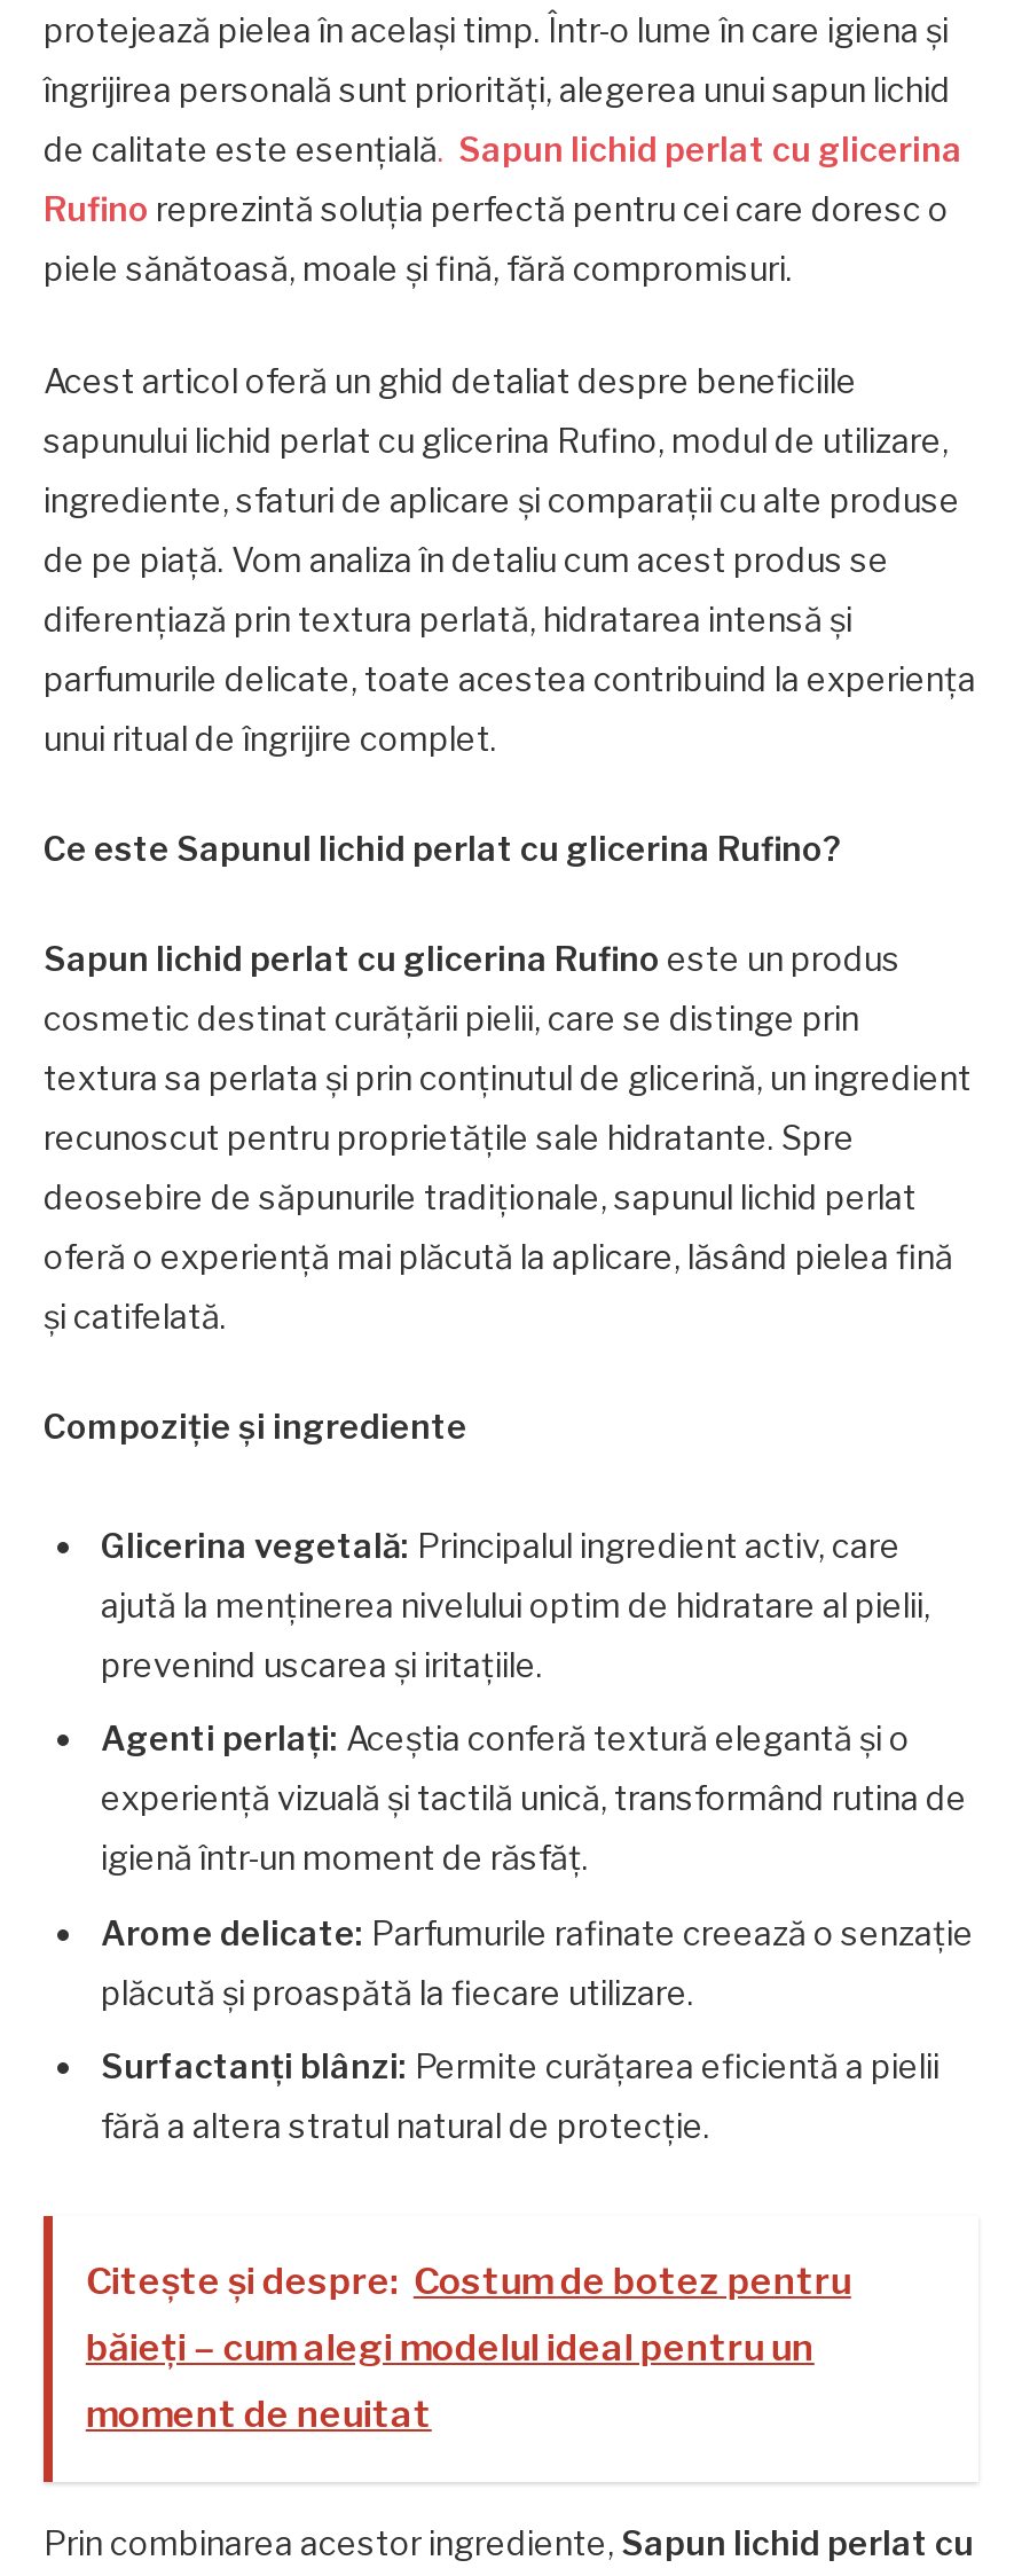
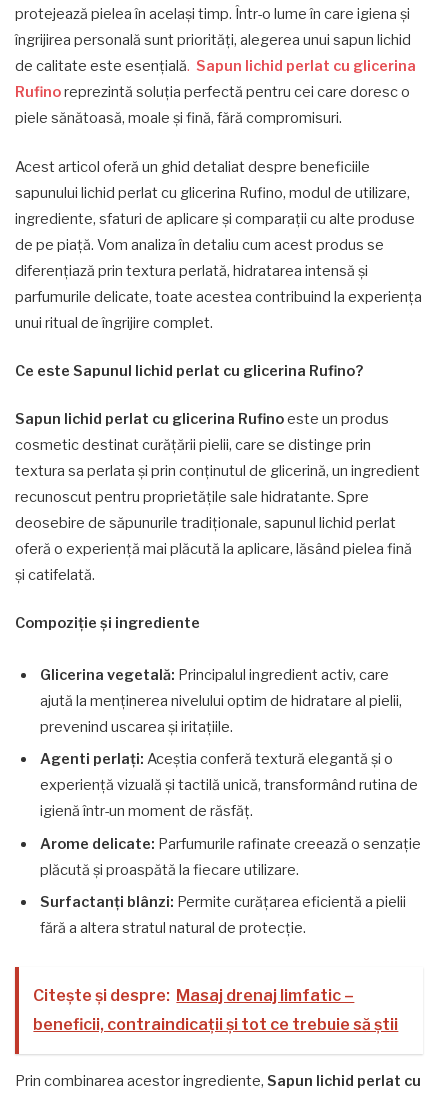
[86,2260,851,2437] Citește și despre: Costum de botez pentru | băieți – cum alegi modelul ideal pentru un | moment de neuitat -> [33,986,398,1034] Citește și despre: Masaj drenaj limfatic – | beneficii, contraindicații și tot ce trebuie să știi

